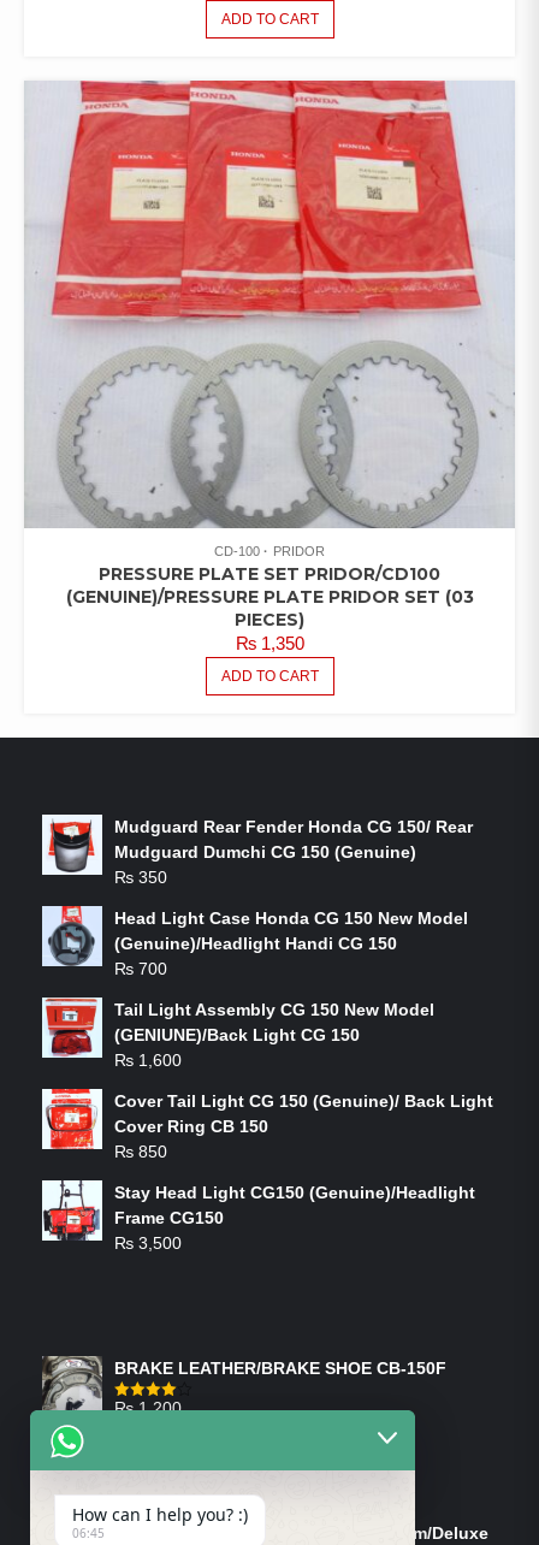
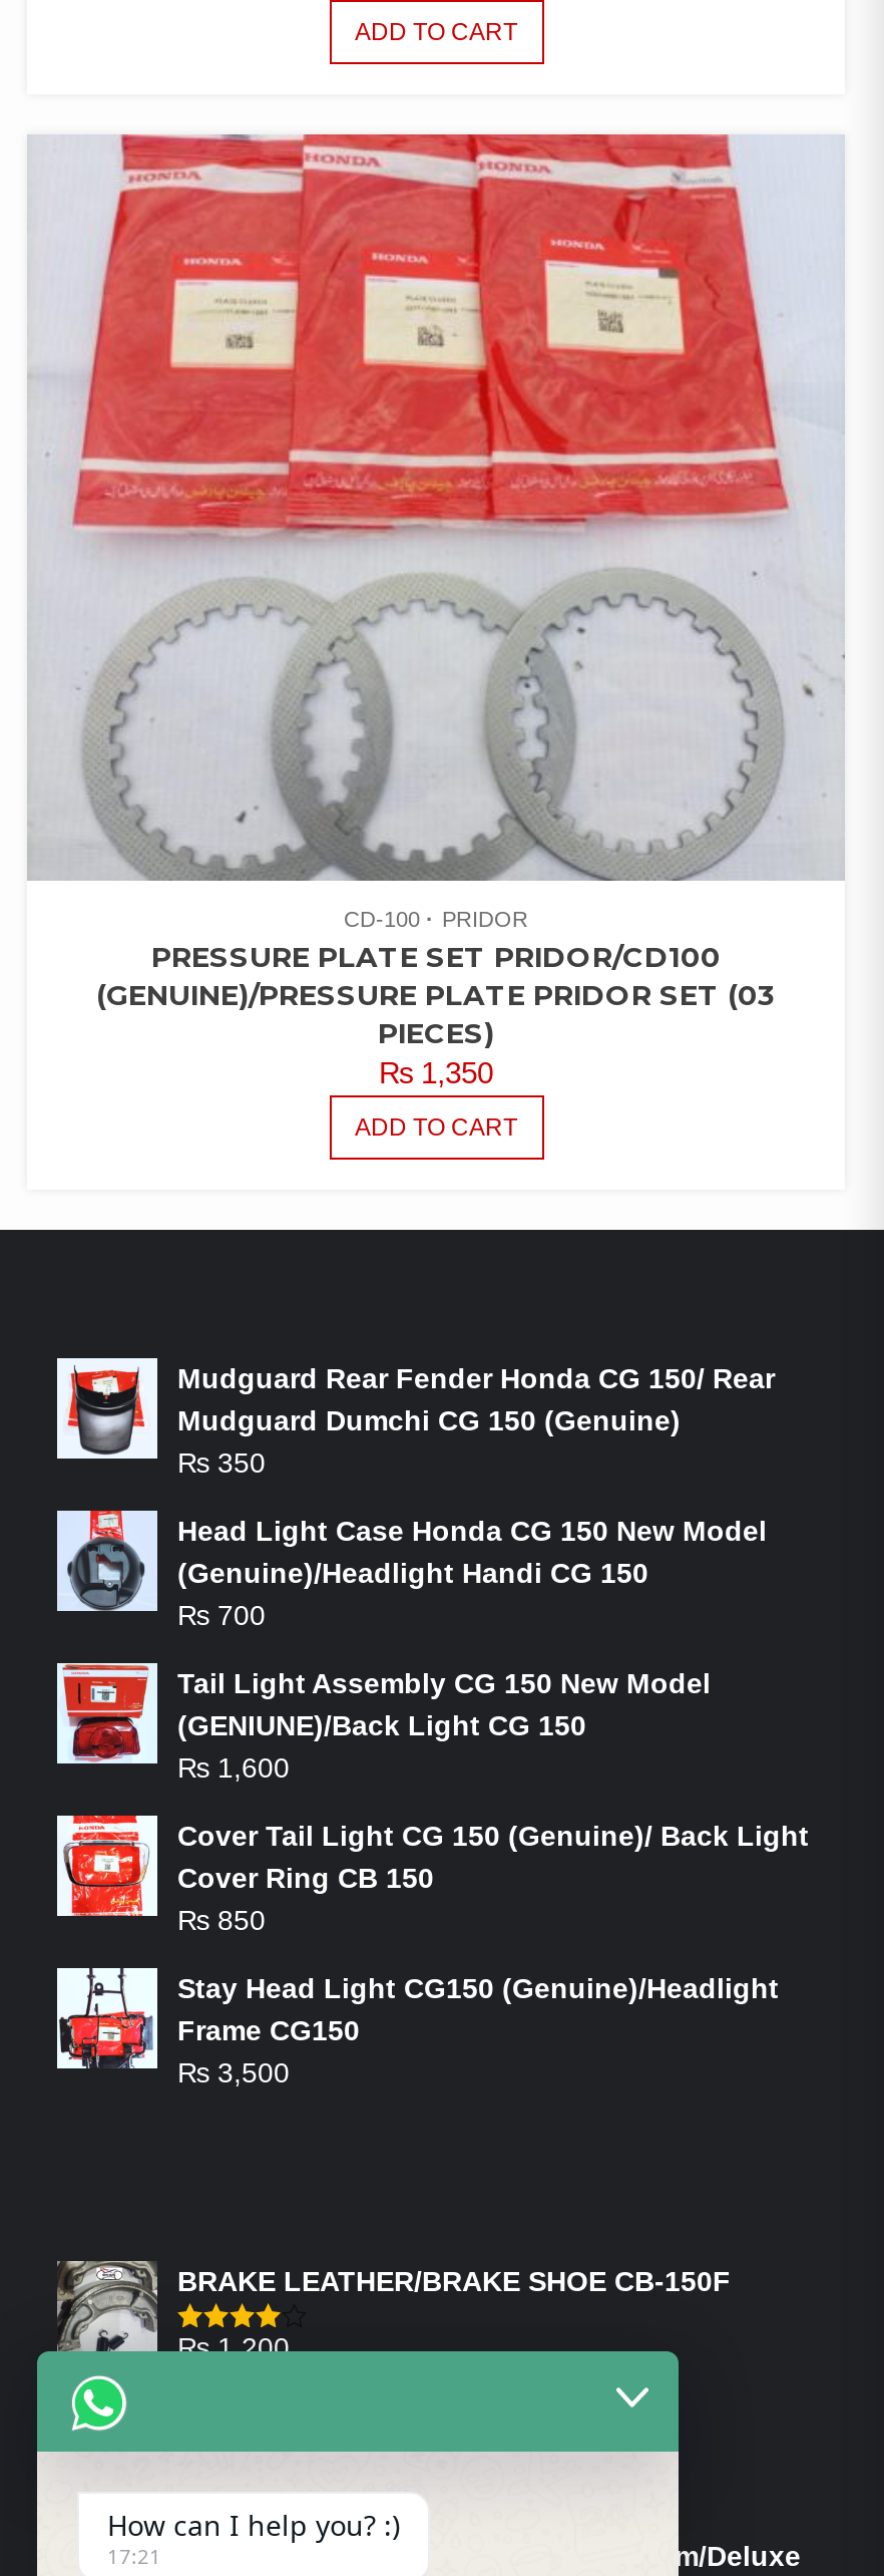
[72,1525,105,1541] 06:45 -> [107,2542,161,2570] 17:21

